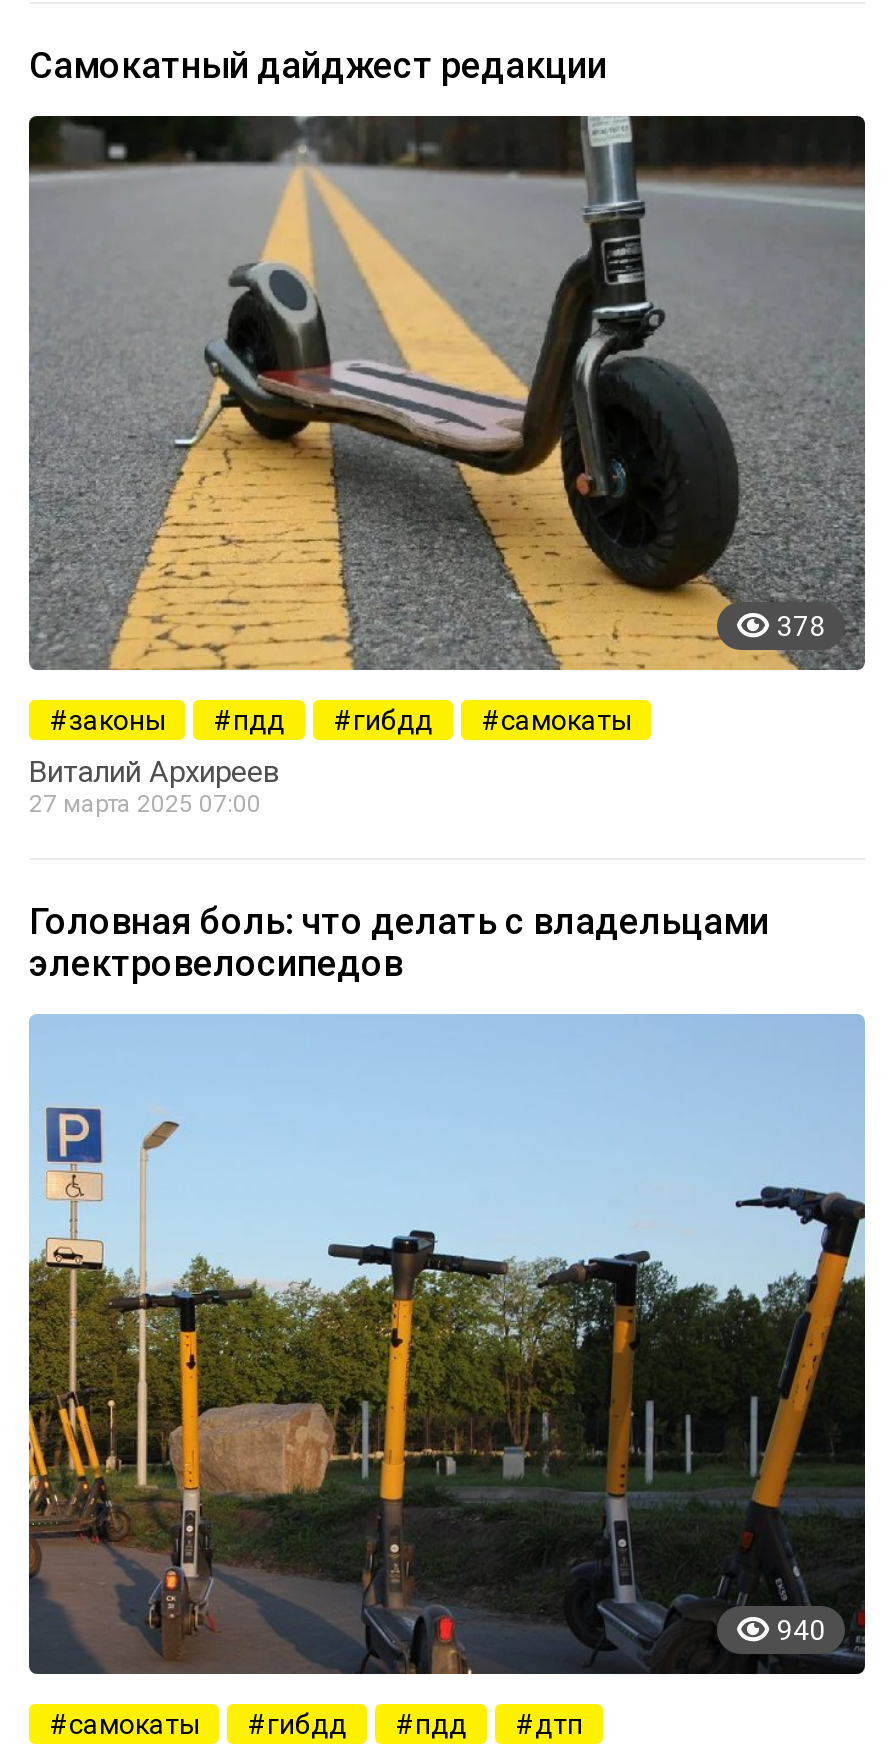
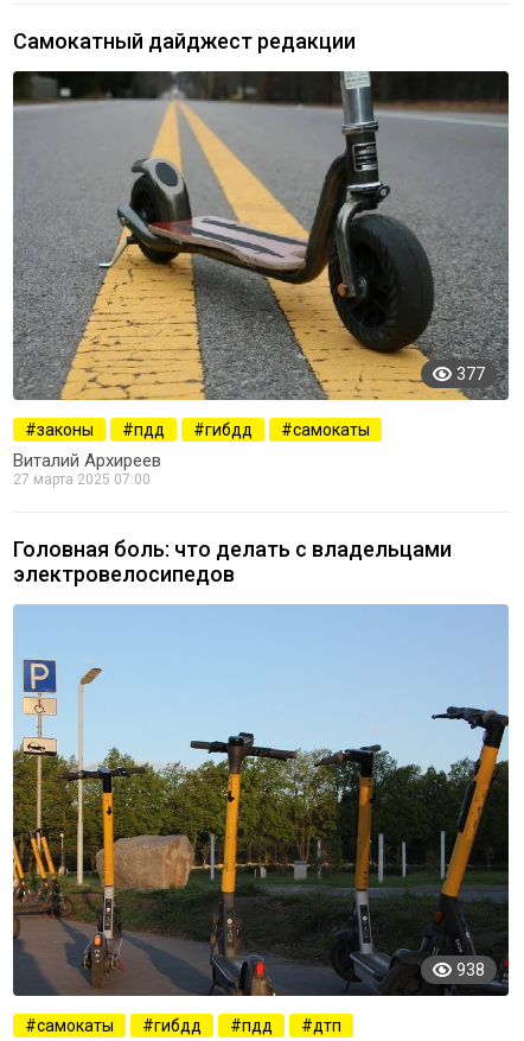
[777,611,825,643] 378 -> [456,365,485,384] 377
[777,1614,825,1646] 940 -> [456,960,485,979] 938

